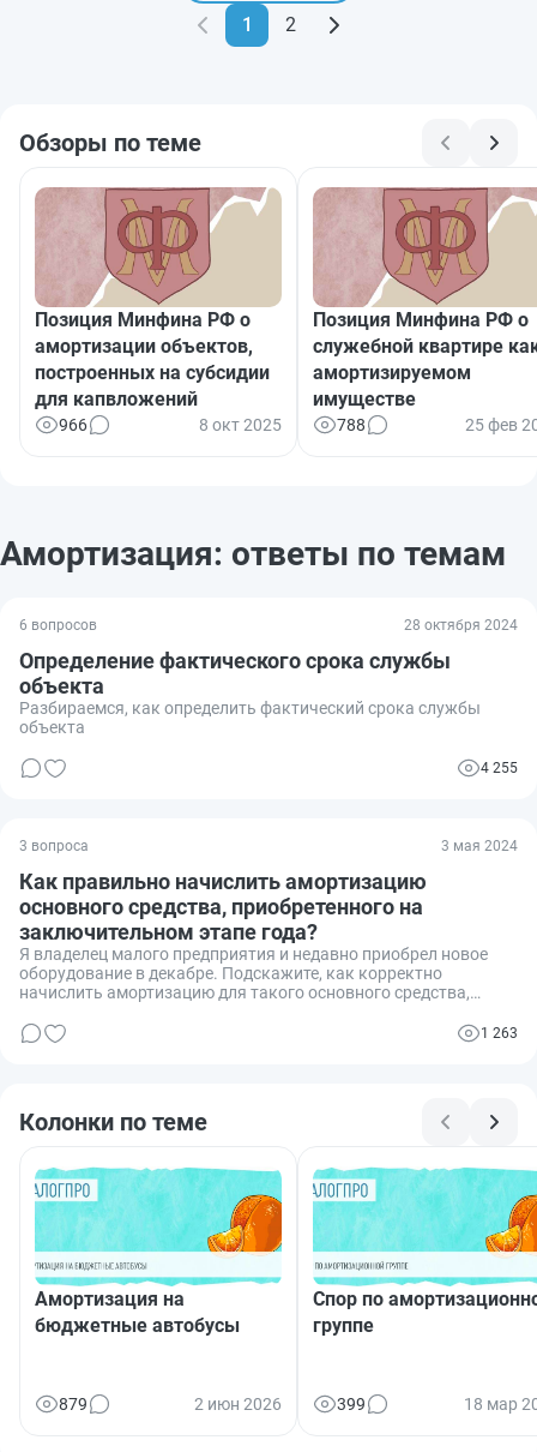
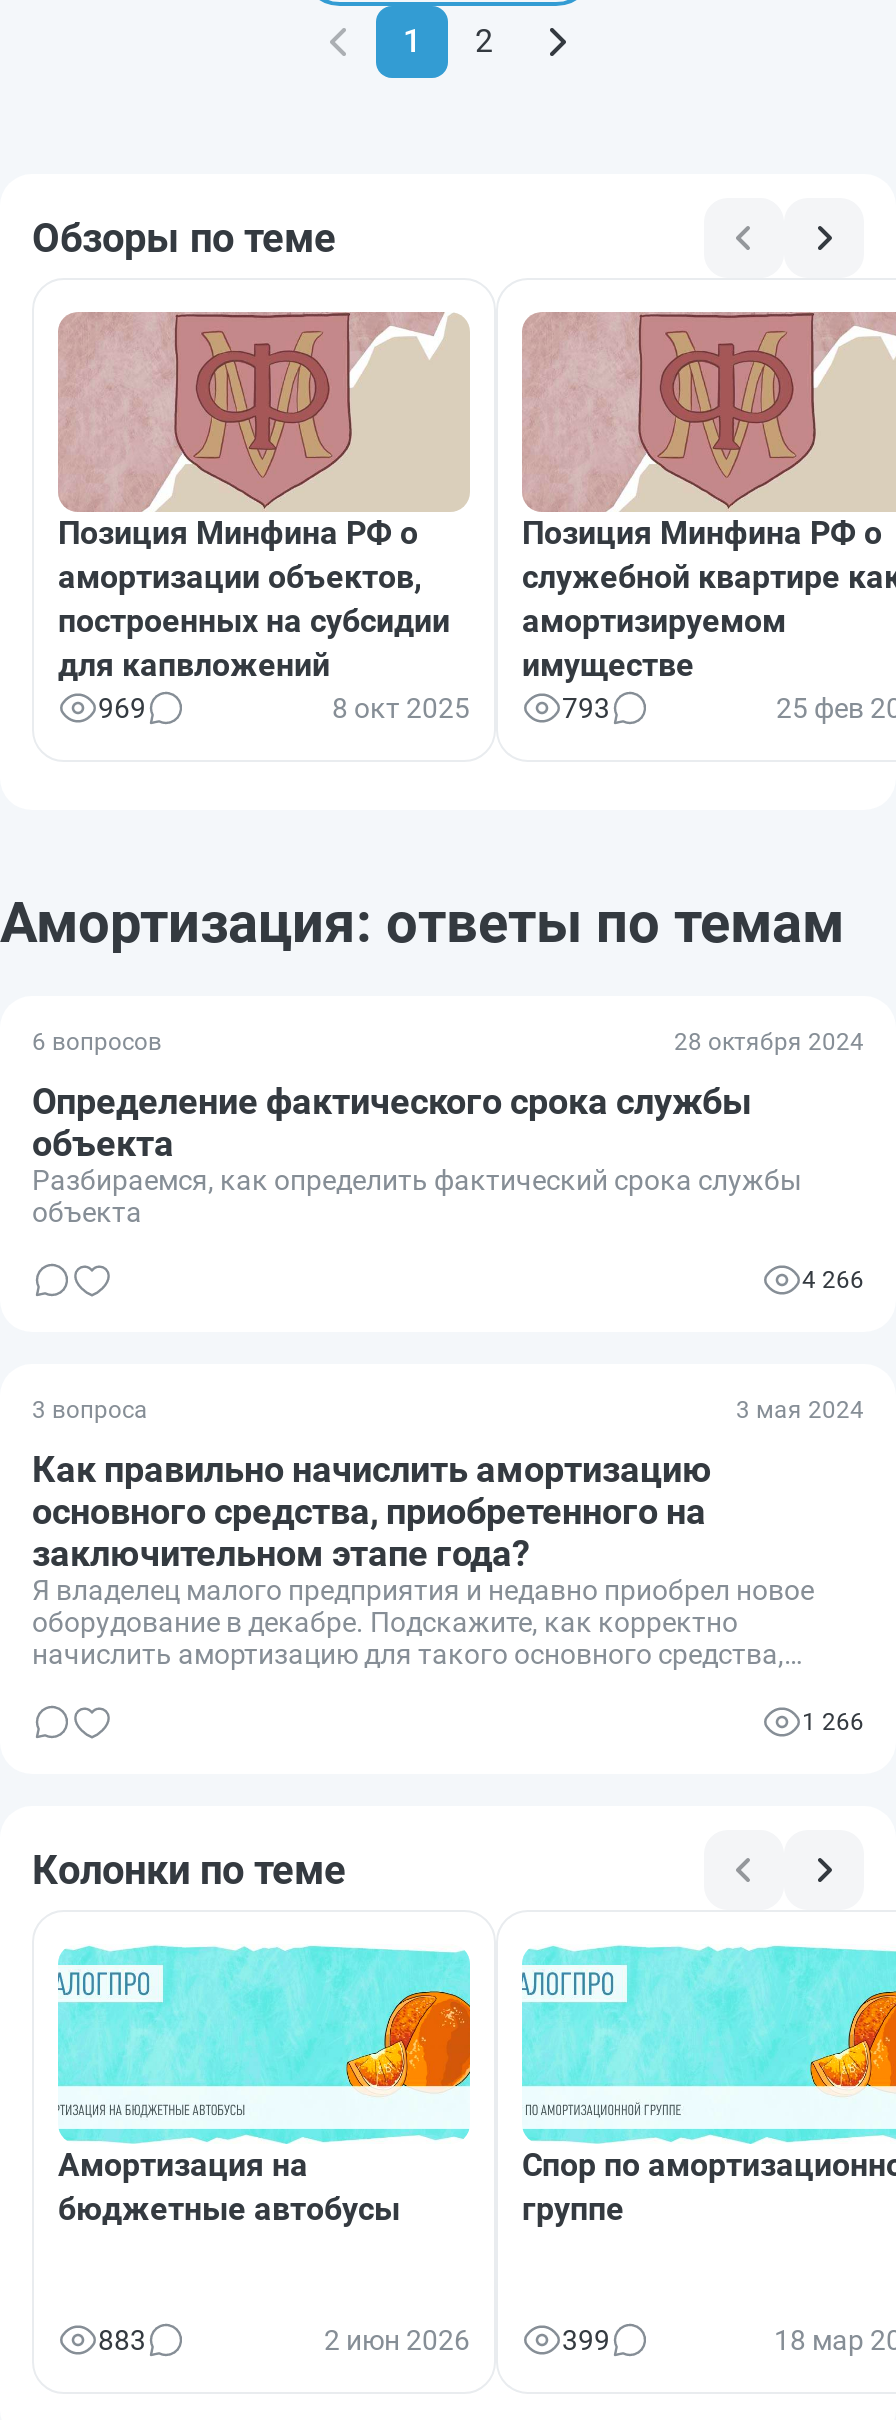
[59,415,88,434] 966 -> [98,692,146,724] 969
[337,415,366,434] 788 -> [562,692,610,724] 793
[481,759,518,776] 4 255 -> [802,1266,864,1294] 4 266
[481,1025,518,1041] 1 263 -> [802,1708,864,1736] 1 266
[59,1394,88,1413] 879 -> [98,2324,146,2356] 883

